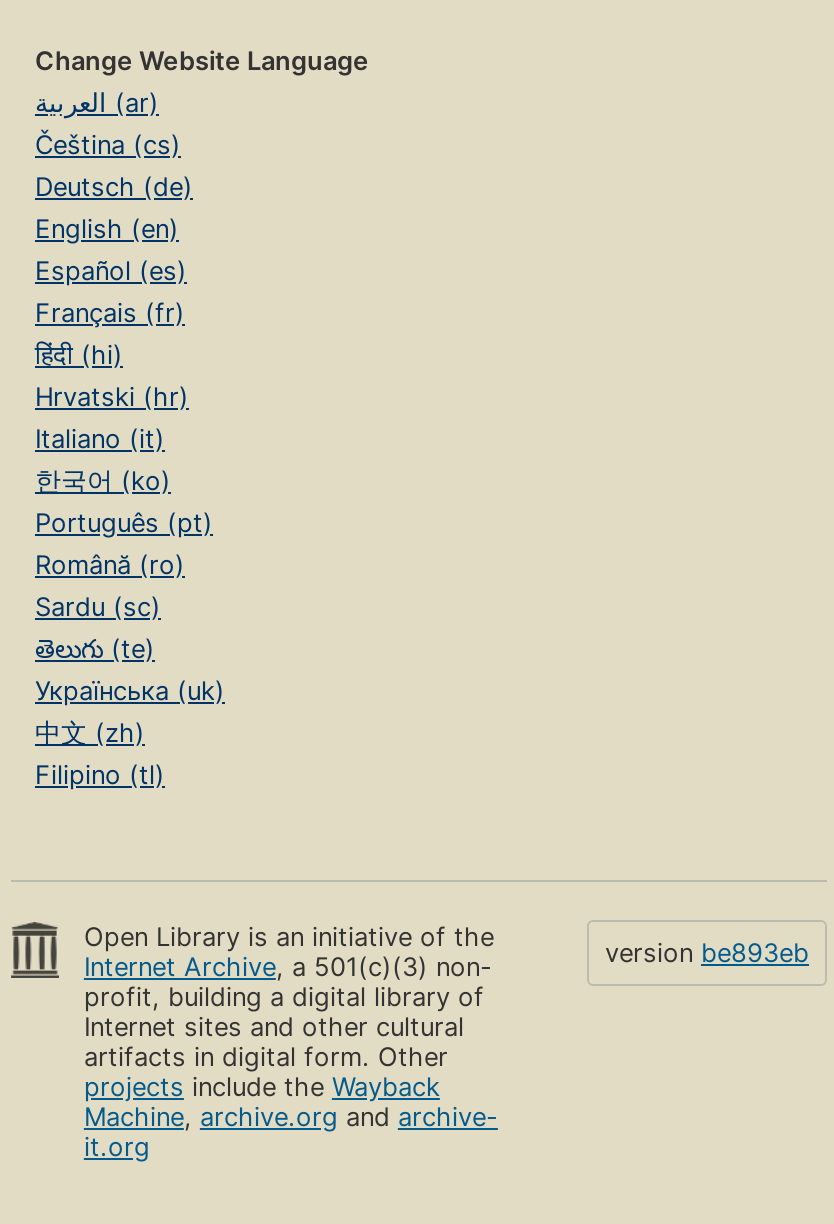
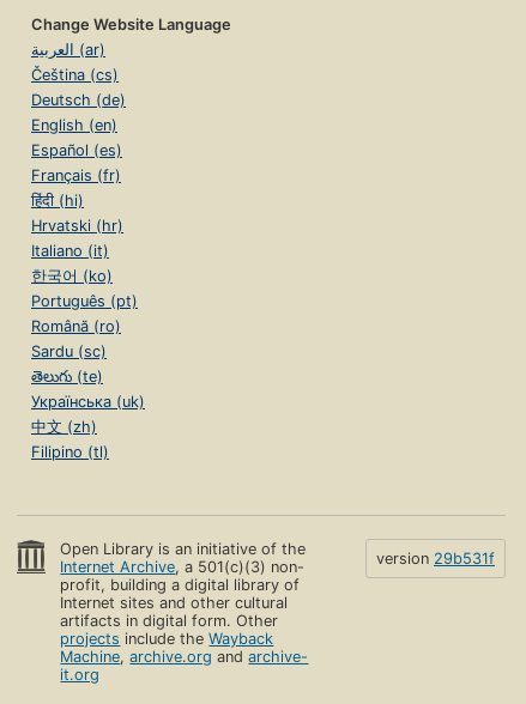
[605,938,809,968] version be893eb -> [376,550,495,568] version 29b531f

